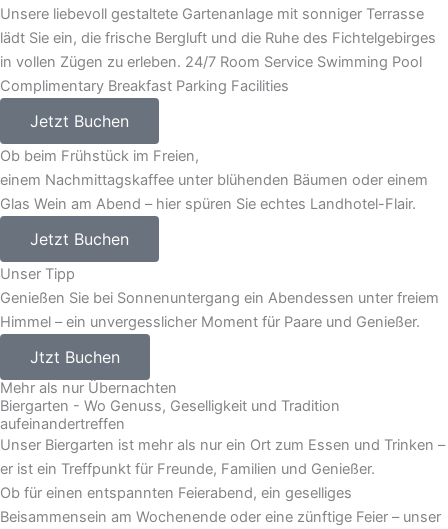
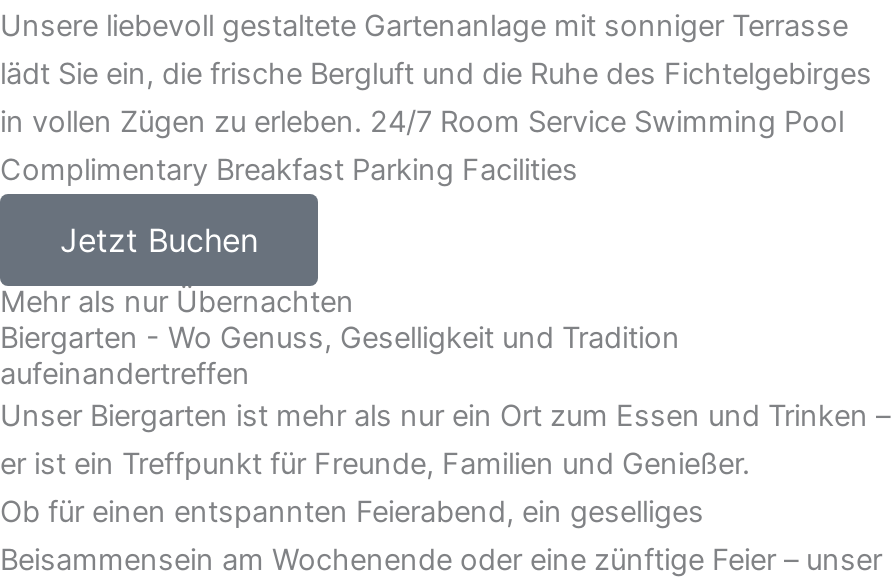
[0,147,439,367] Ob beim Frühstück im Freien, | einem Nachmittagskaffee unter blühenden Bäumen oder einem | Glas Wein am Abend – hier spüren Sie echtes Landhotel-Flair. | Jetzt Buchen | Unser Tipp | Genießen Sie bei Sonnenuntergang ein Abendessen unter freiem | Himmel – ein unvergesslicher Moment für Paare und Genießer. | Jtzt Buchen -> none

